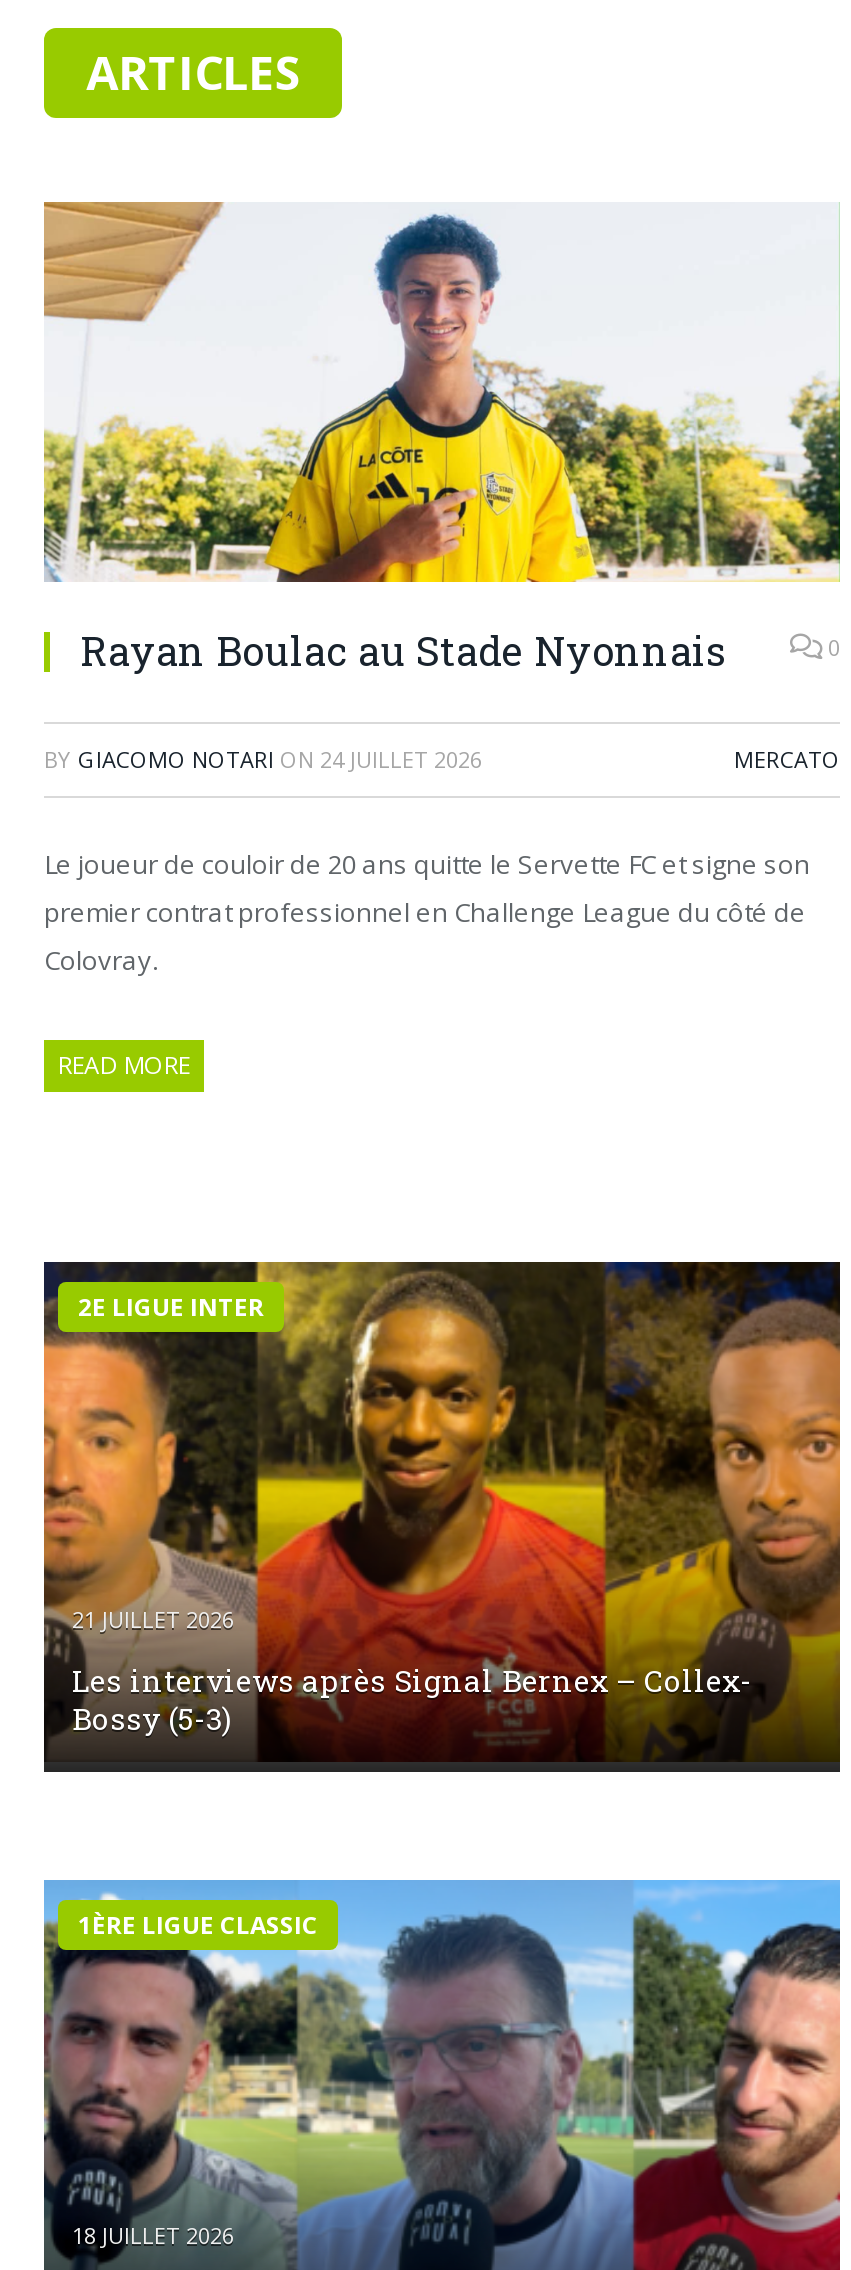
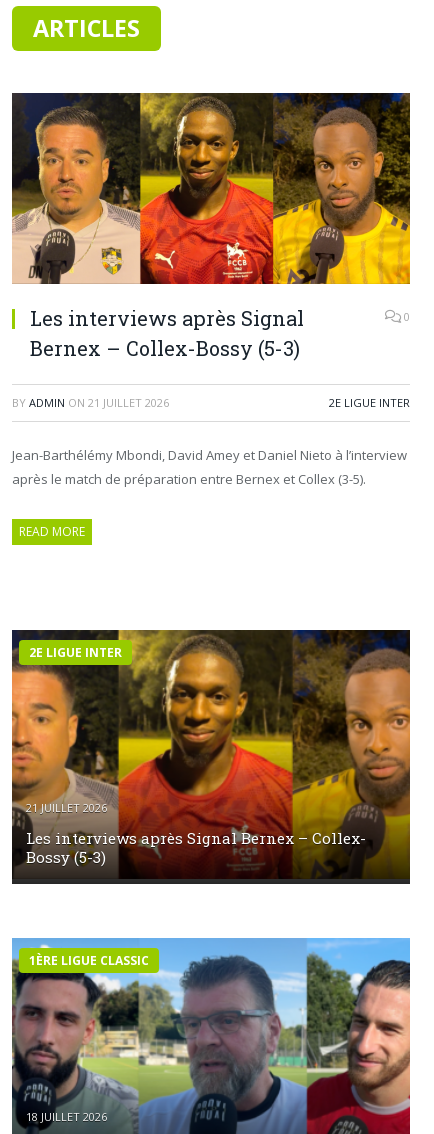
[42,200,842,676] [image] | Rayan Boulac au Stade Nyonnais -> [11,92,411,361] [image] | Les interviews après Signal | Bernex – Collex-Bossy (5-3)
[44,744,840,774] BY GIACOMO NOTARI ON 24 JUILLET 2026 | MERCATO -> [12,395,410,410] BY ADMIN ON 21 JUILLET 2026 | 2E LIGUE INTER
[44,846,810,978] Le joueur de couloir de 20 ans quitte le Servette FC et signe son | premier contrat professionnel en Challenge League du côté de | Colovray. -> [12,446,407,488] Jean-Barthélémy Mbondi, David Amey et Daniel Nieto à l’interview | après le match de préparation entre Bernex et Collex (3-5).

